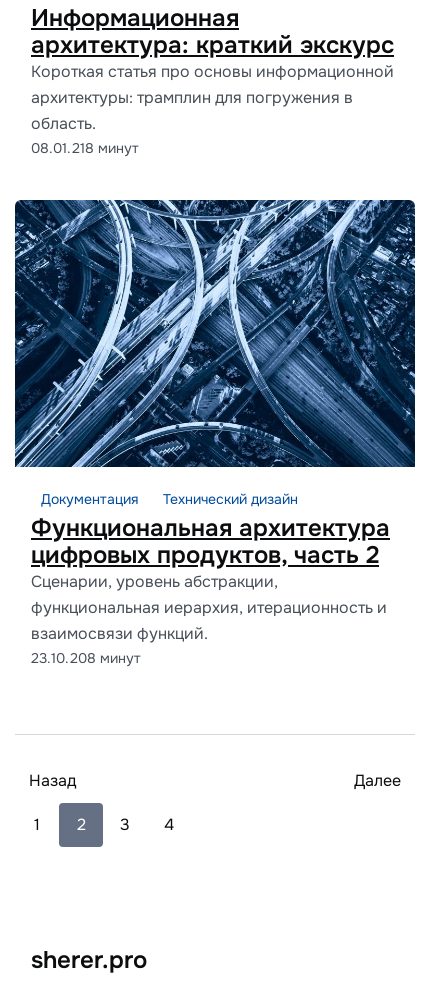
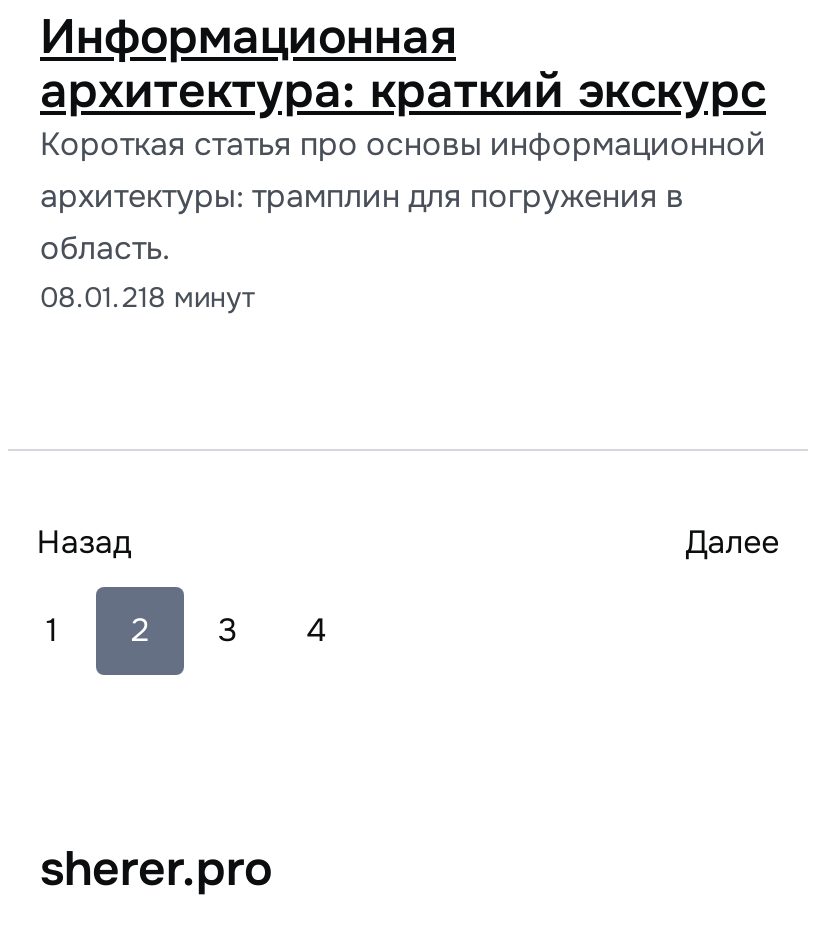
[14,199,416,667] [image] | Документация | Технический дизайн | Функциональная архитектура | цифровых продуктов, часть 2 | Cценарии, уровень абстракции, | функциональная иерархия, итерационность и | взаимосвязи функций. | 23.10.208 минут -> none

